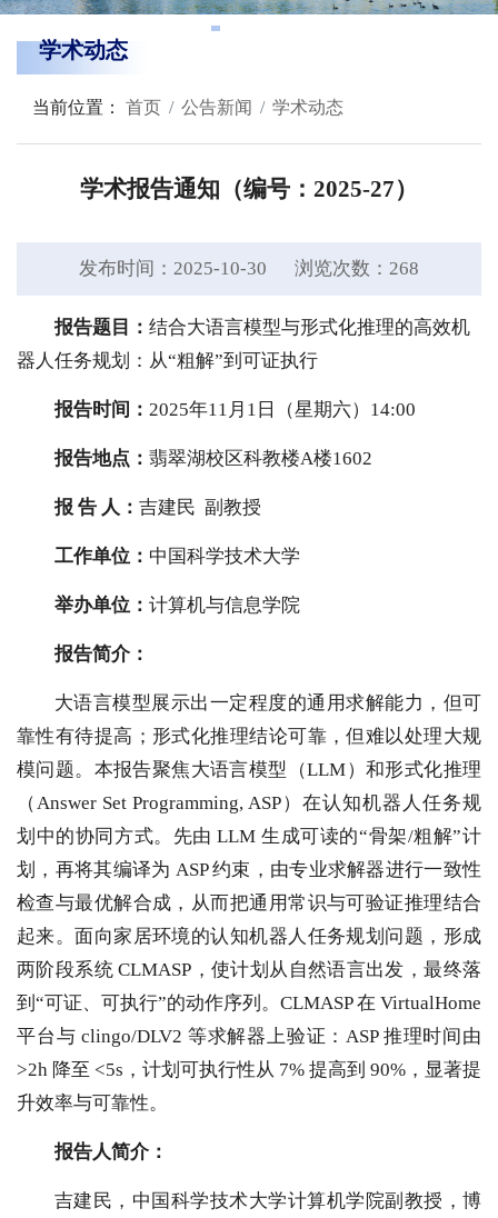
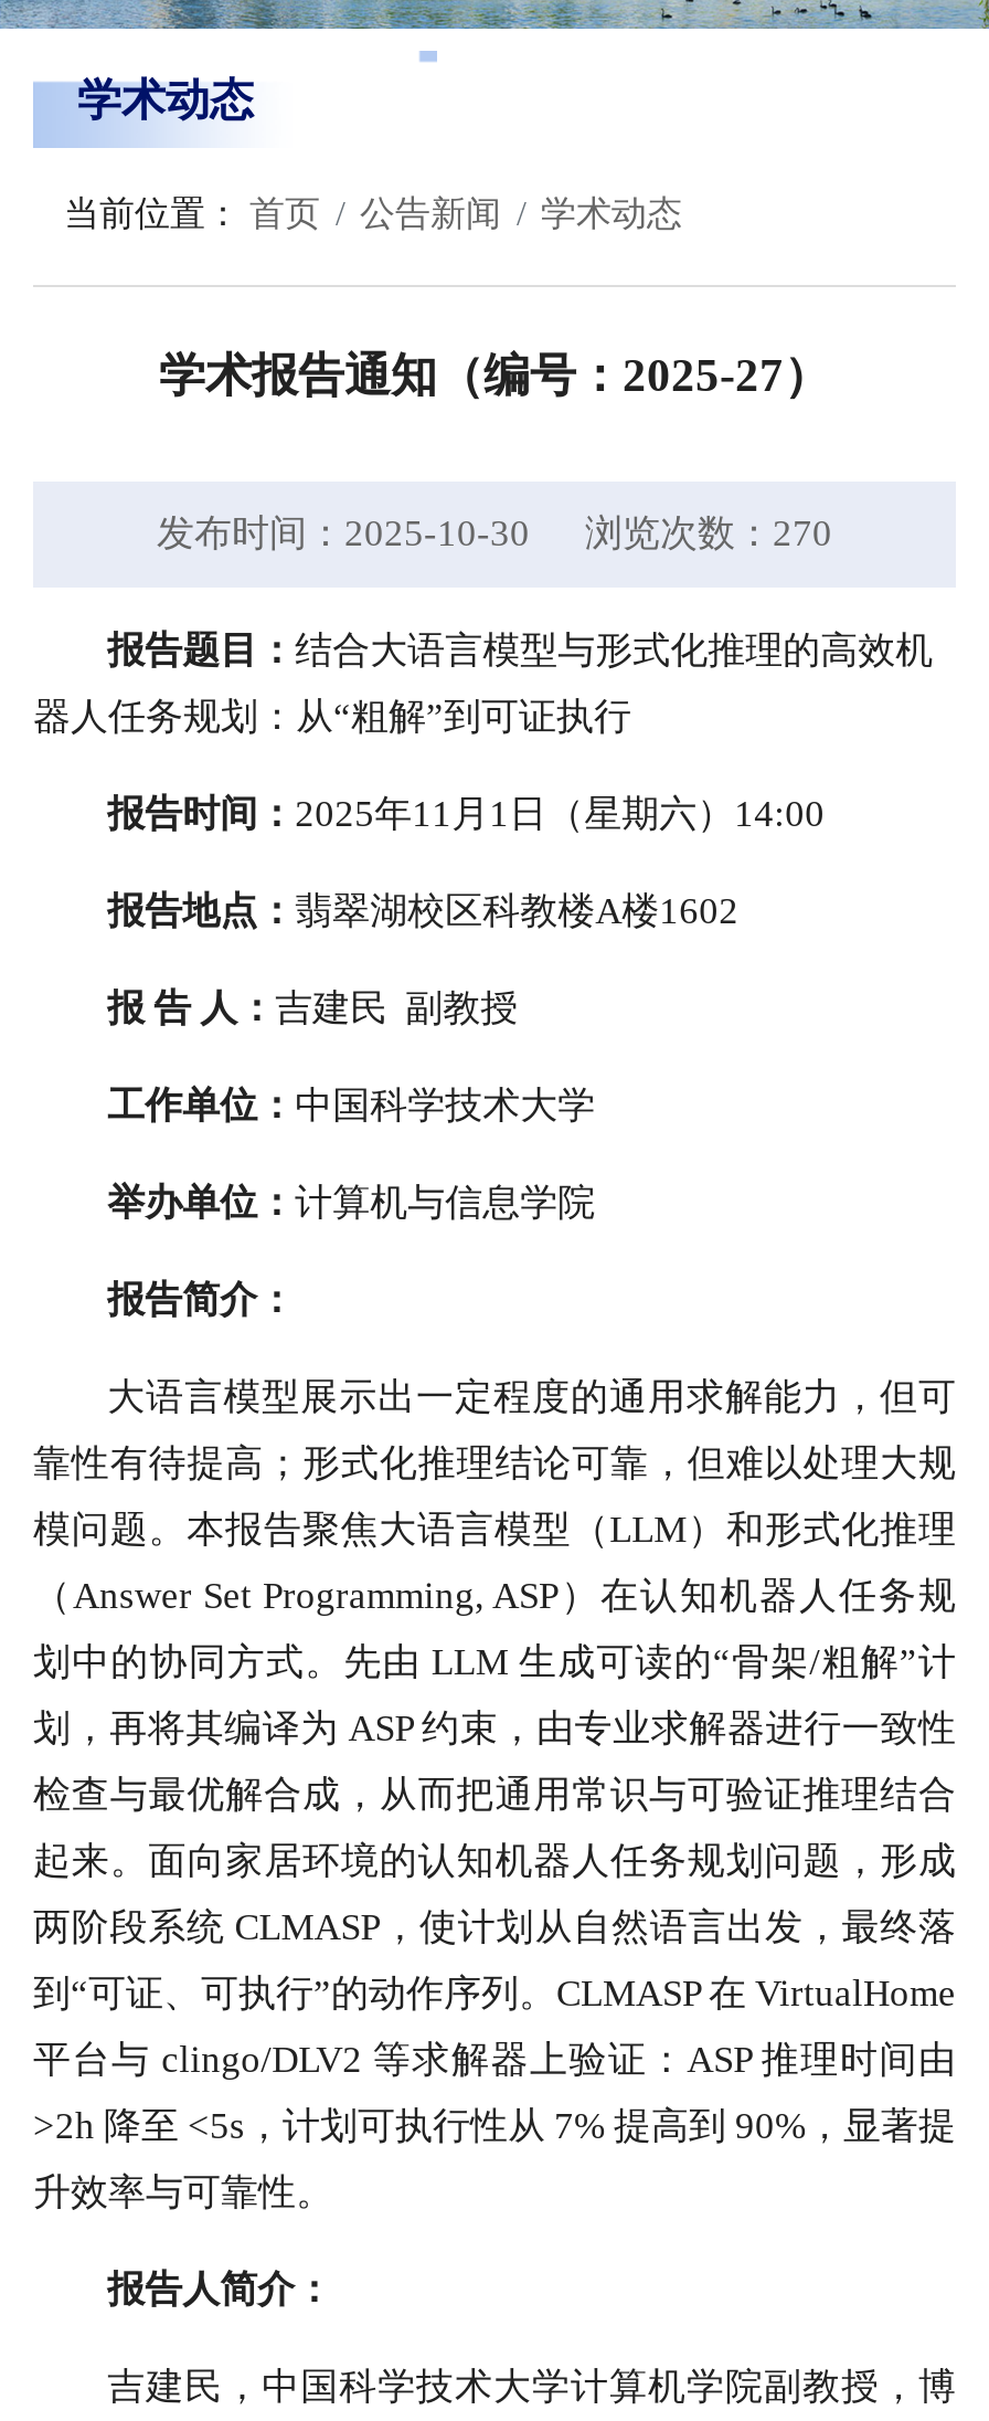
[79,258,419,279] 发布时间：2025-10-30 浏览次数：268 -> [157,513,832,555] 发布时间：2025-10-30 浏览次数：270

